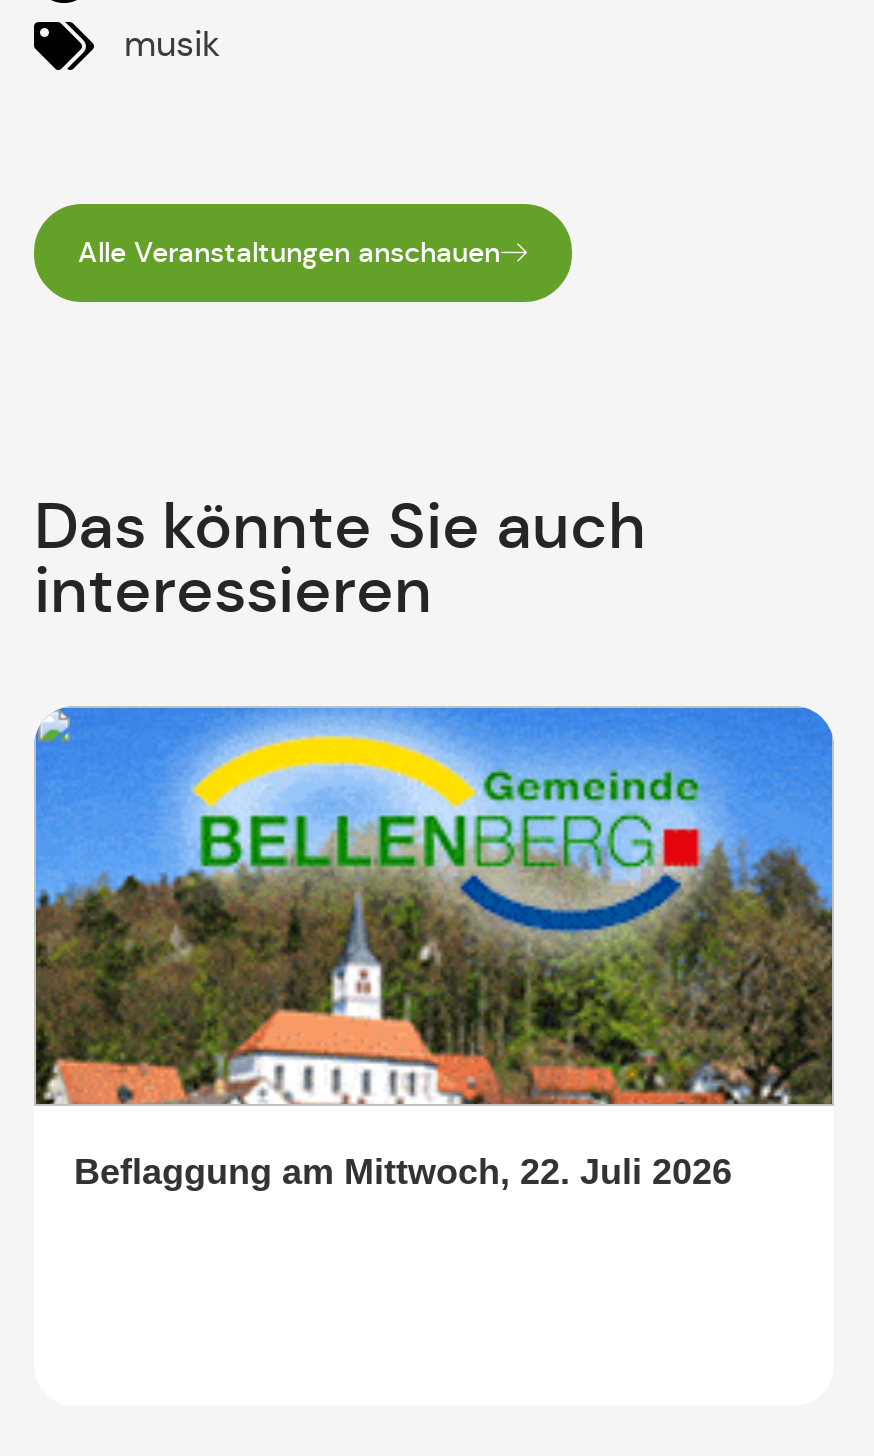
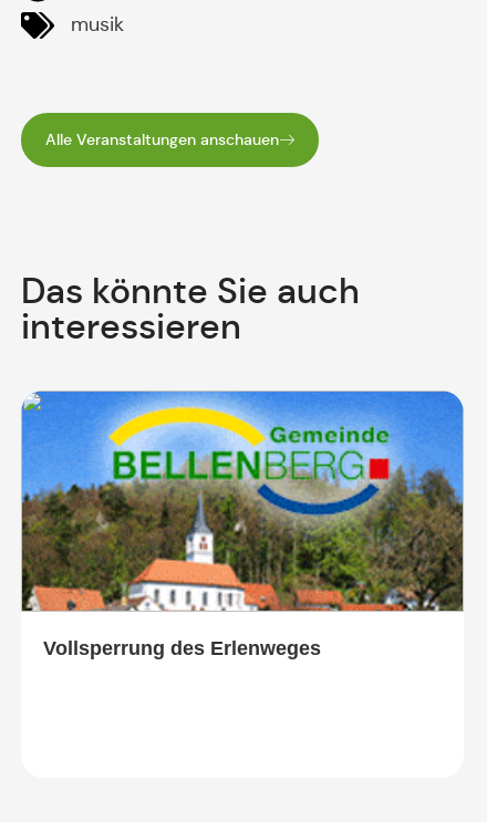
[74,1152,732,1192] Beflaggung am Mittwoch, 22. Juli 2026 -> [43,637,321,659] Vollsperrung des Erlenweges

